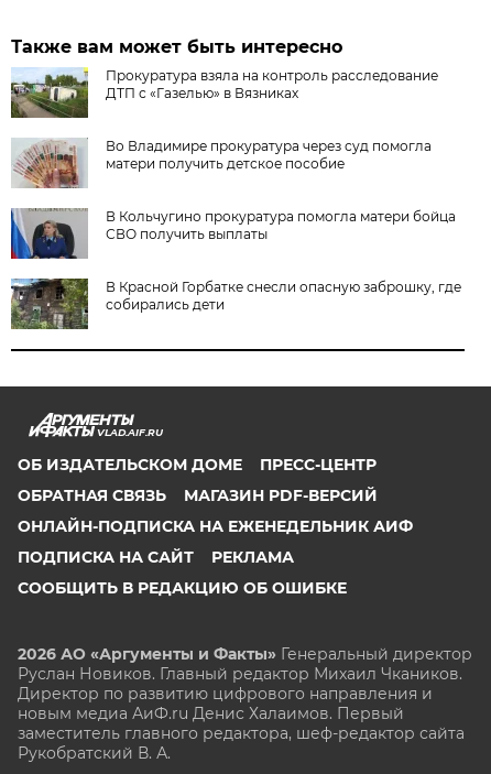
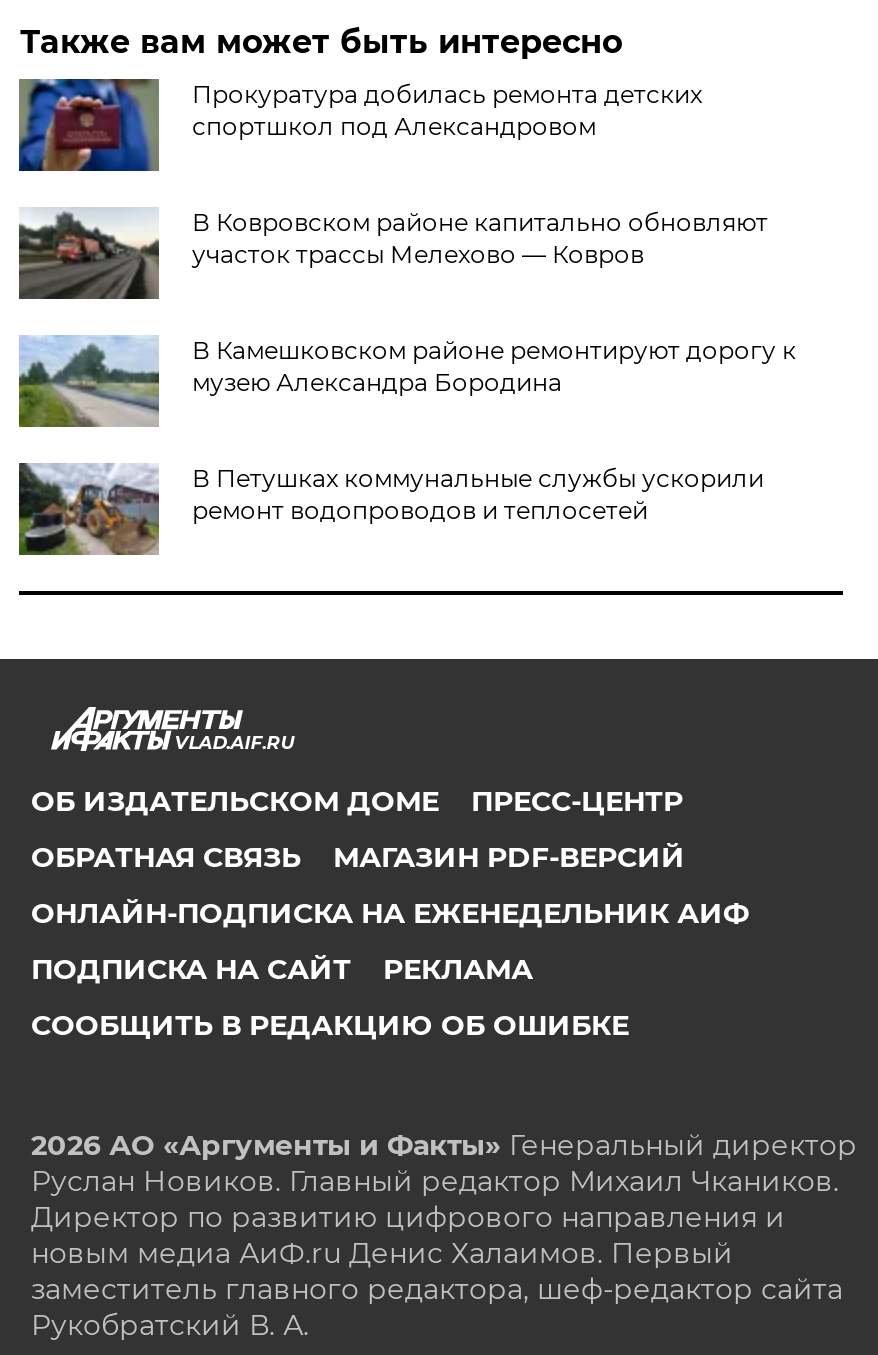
[10,66,439,119] [image] | Прокуратура взяла на контроль расследование | ДТП с «Газелью» в Вязниках -> [17,77,702,173] [image] | Прокуратура добилась ремонта детских | спортшкол под Александровом
[11,138,432,189] [image] | Во Владимире прокуратура через суд помогла | матери получить детское пособие -> [17,207,768,301] [image] | В Ковровском районе капитально обновляют | участок трассы Мелехово — Ковров
[10,207,456,260] [image] | В Кольчугино прокуратура помогла матери бойца | СВО получить выплаты -> [17,335,796,429] [image] | В Камешковском районе ремонтируют дорогу к | музею Александра Бородина
[10,277,462,329] [image] | В Красной Горбатке снесли опасную заброшку, где | собирались дети -> [17,461,764,555] [image] | В Петушках коммунальные службы ускорили | ремонт водопроводов и теплосетей

